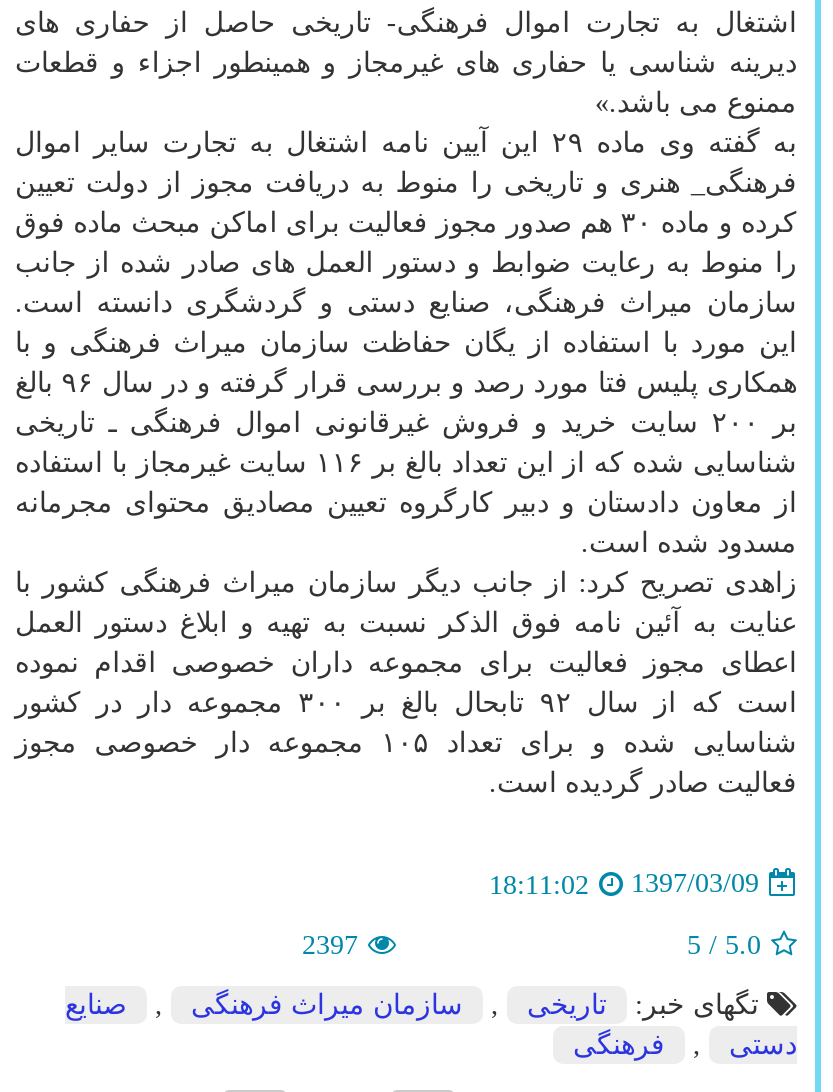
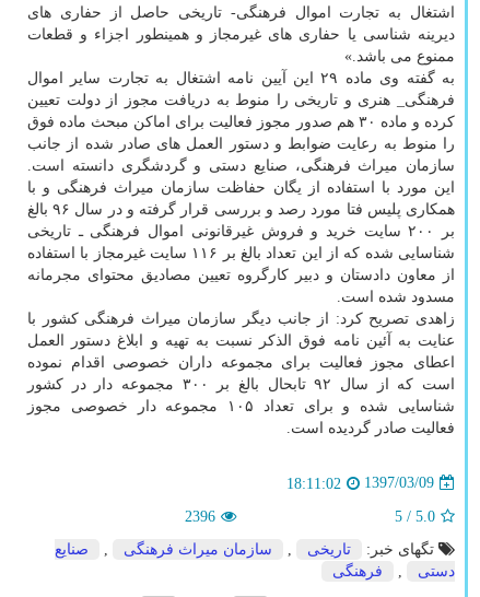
[302,930,358,960] 2397 -> [184,508,215,525] 2396

